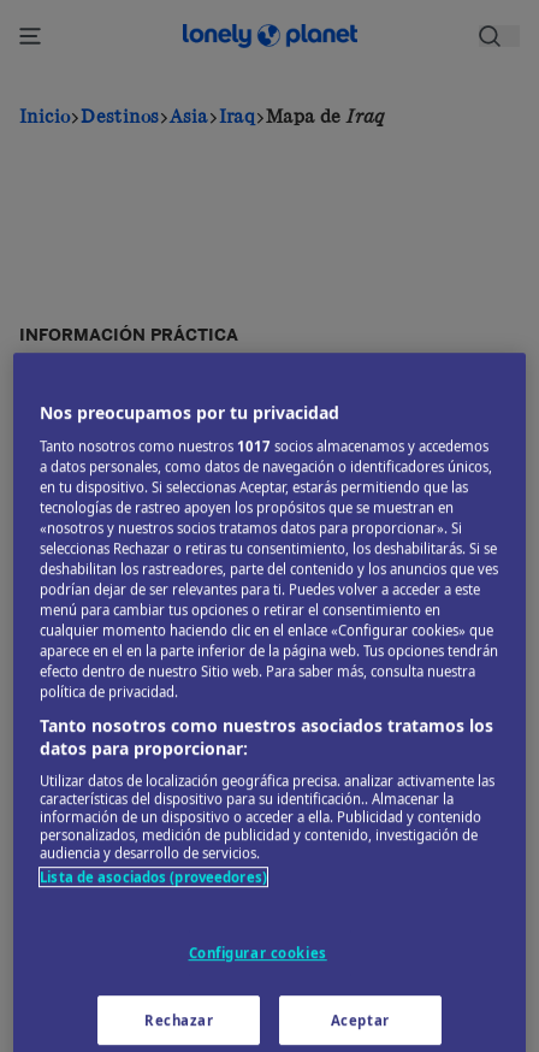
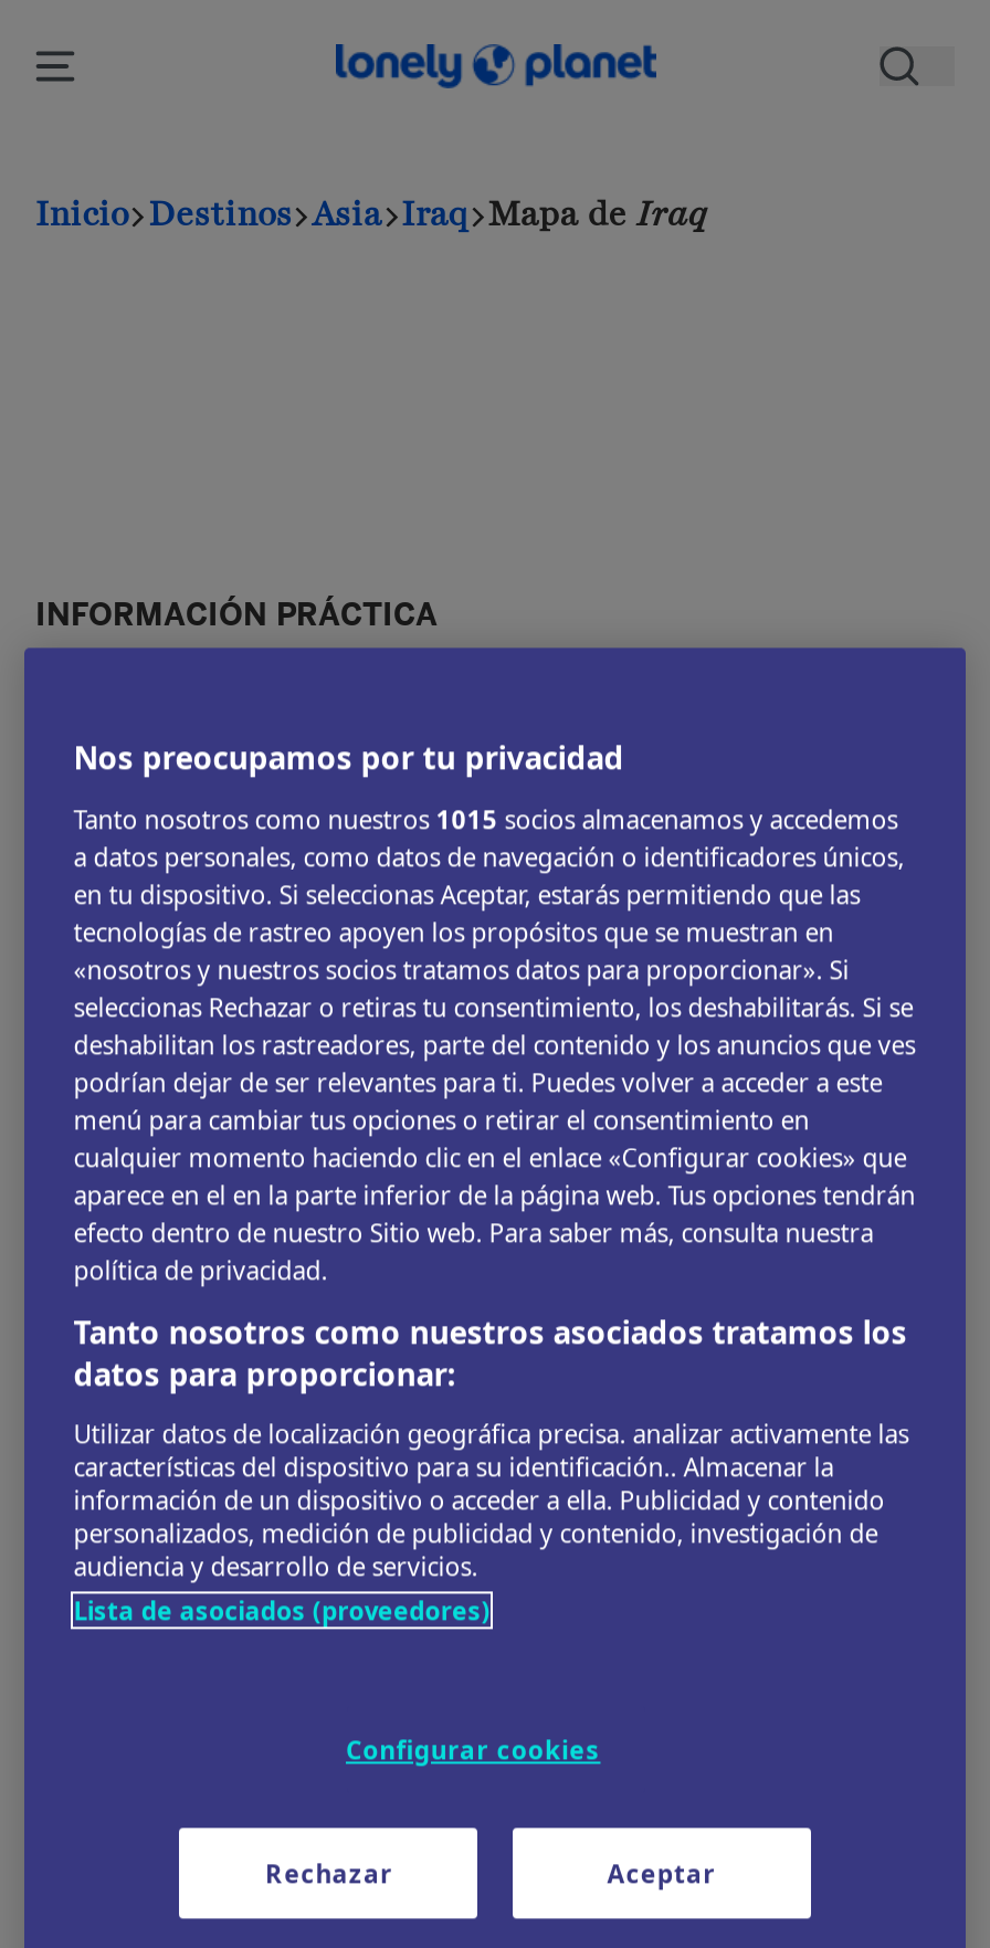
[40,437,489,455] Tanto nosotros como nuestros 1017 socios almacenamos y accedemos -> [73,803,898,836] Tanto nosotros como nuestros 1015 socios almacenamos y accedemos

